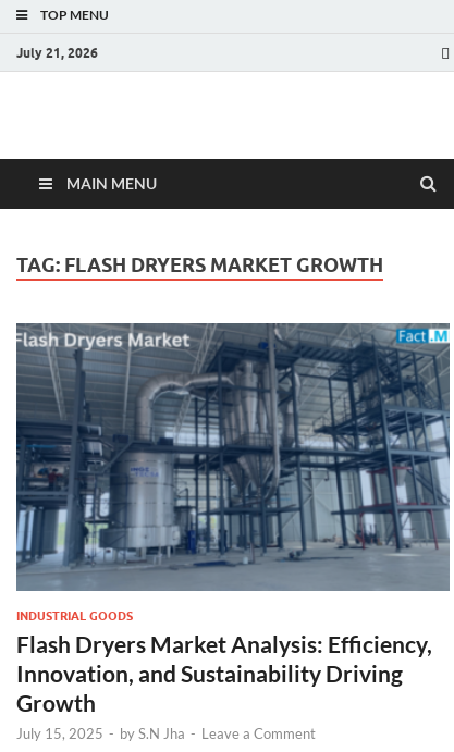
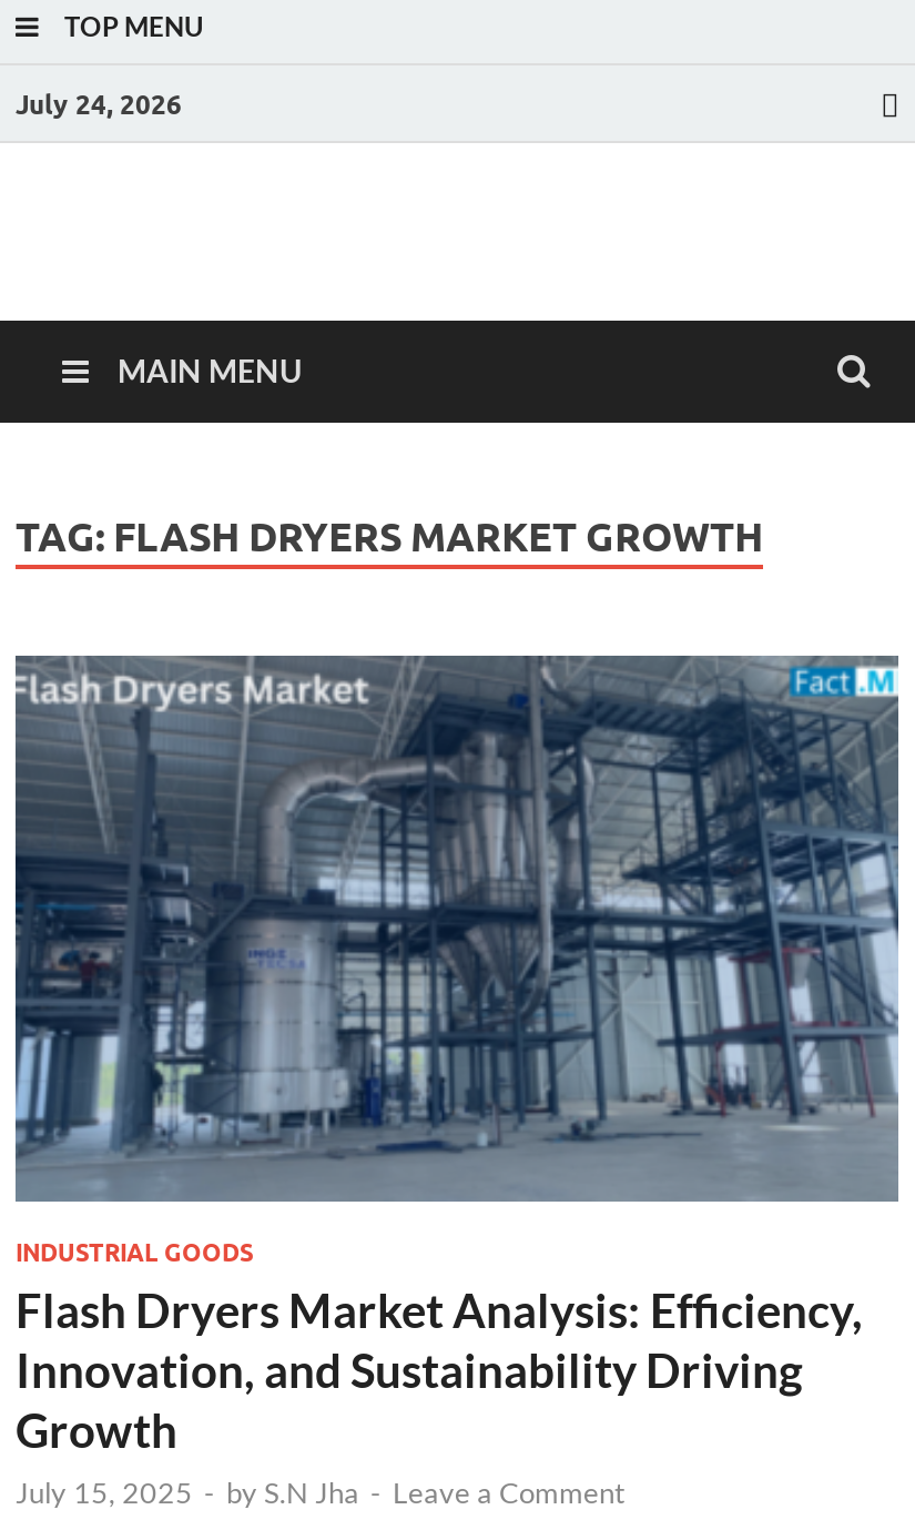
[16,44,98,60] July 21, 2026 -> [16,87,182,120] July 24, 2026

